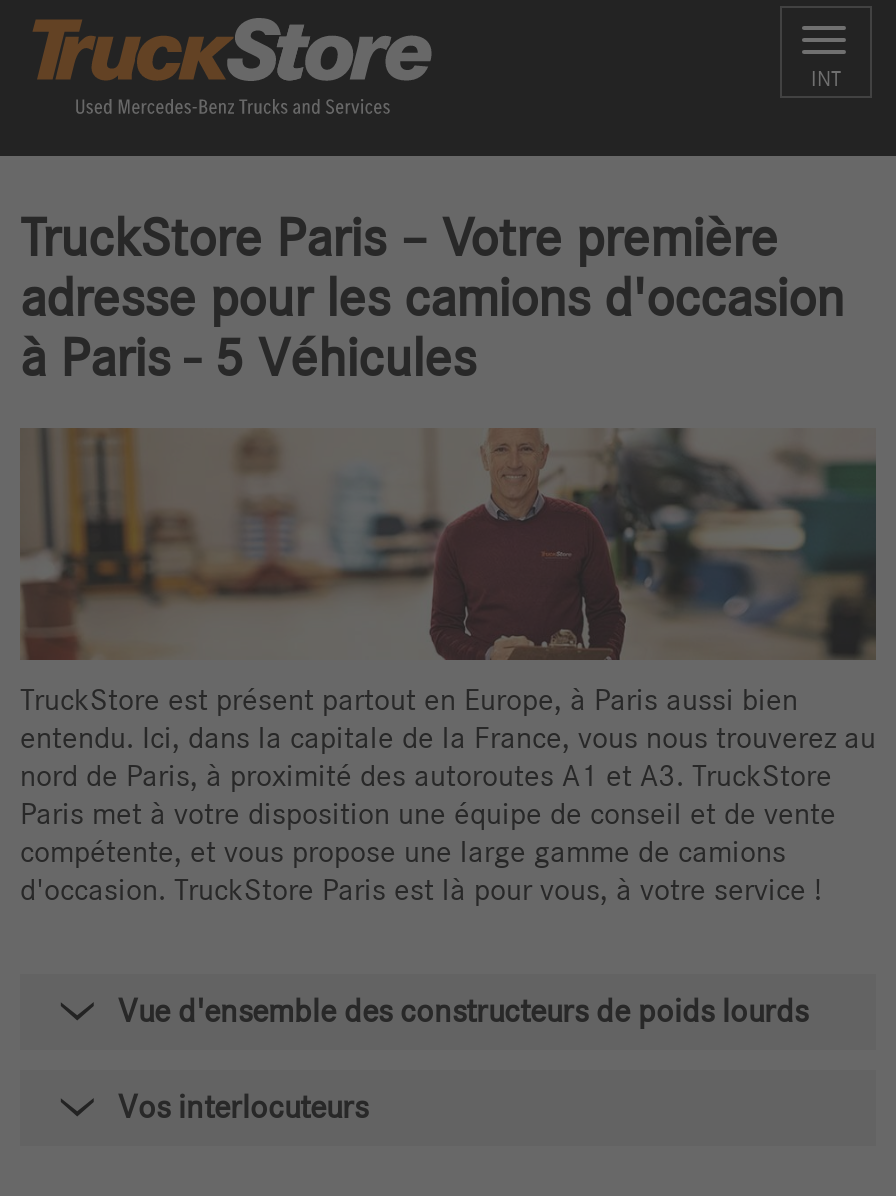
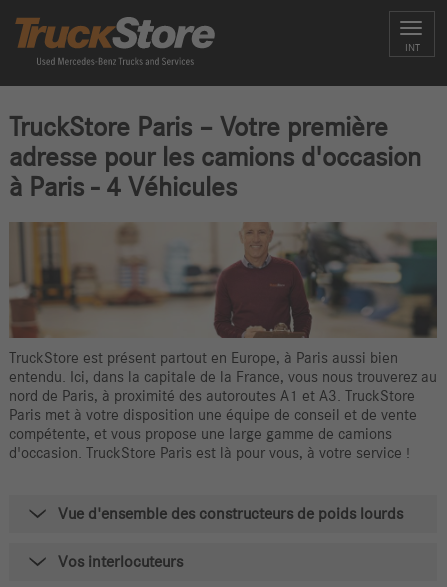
[20,324,476,392] à Paris - 5 Véhicules -> [9,170,237,204] à Paris - 4 Véhicules

